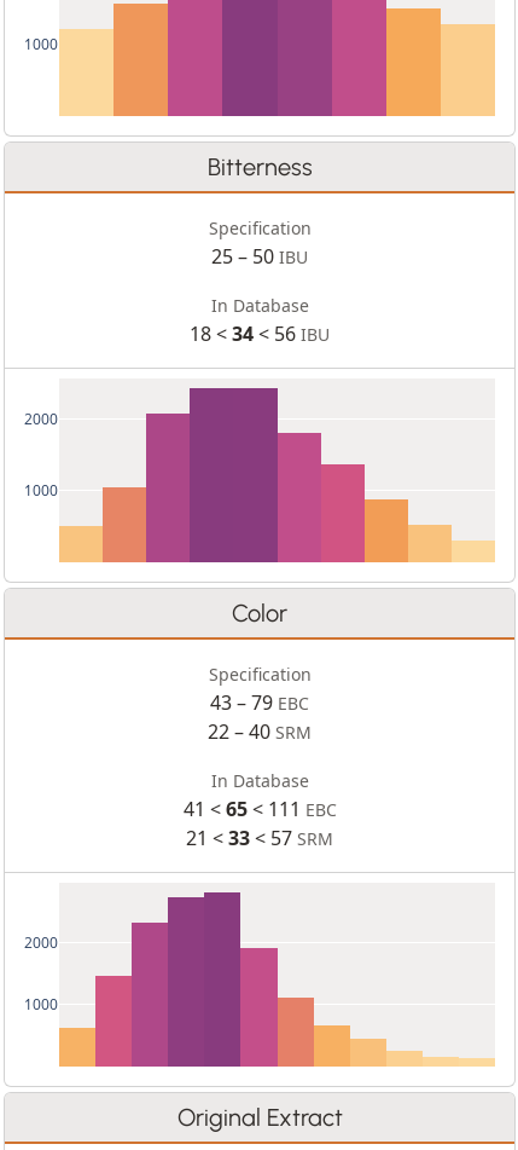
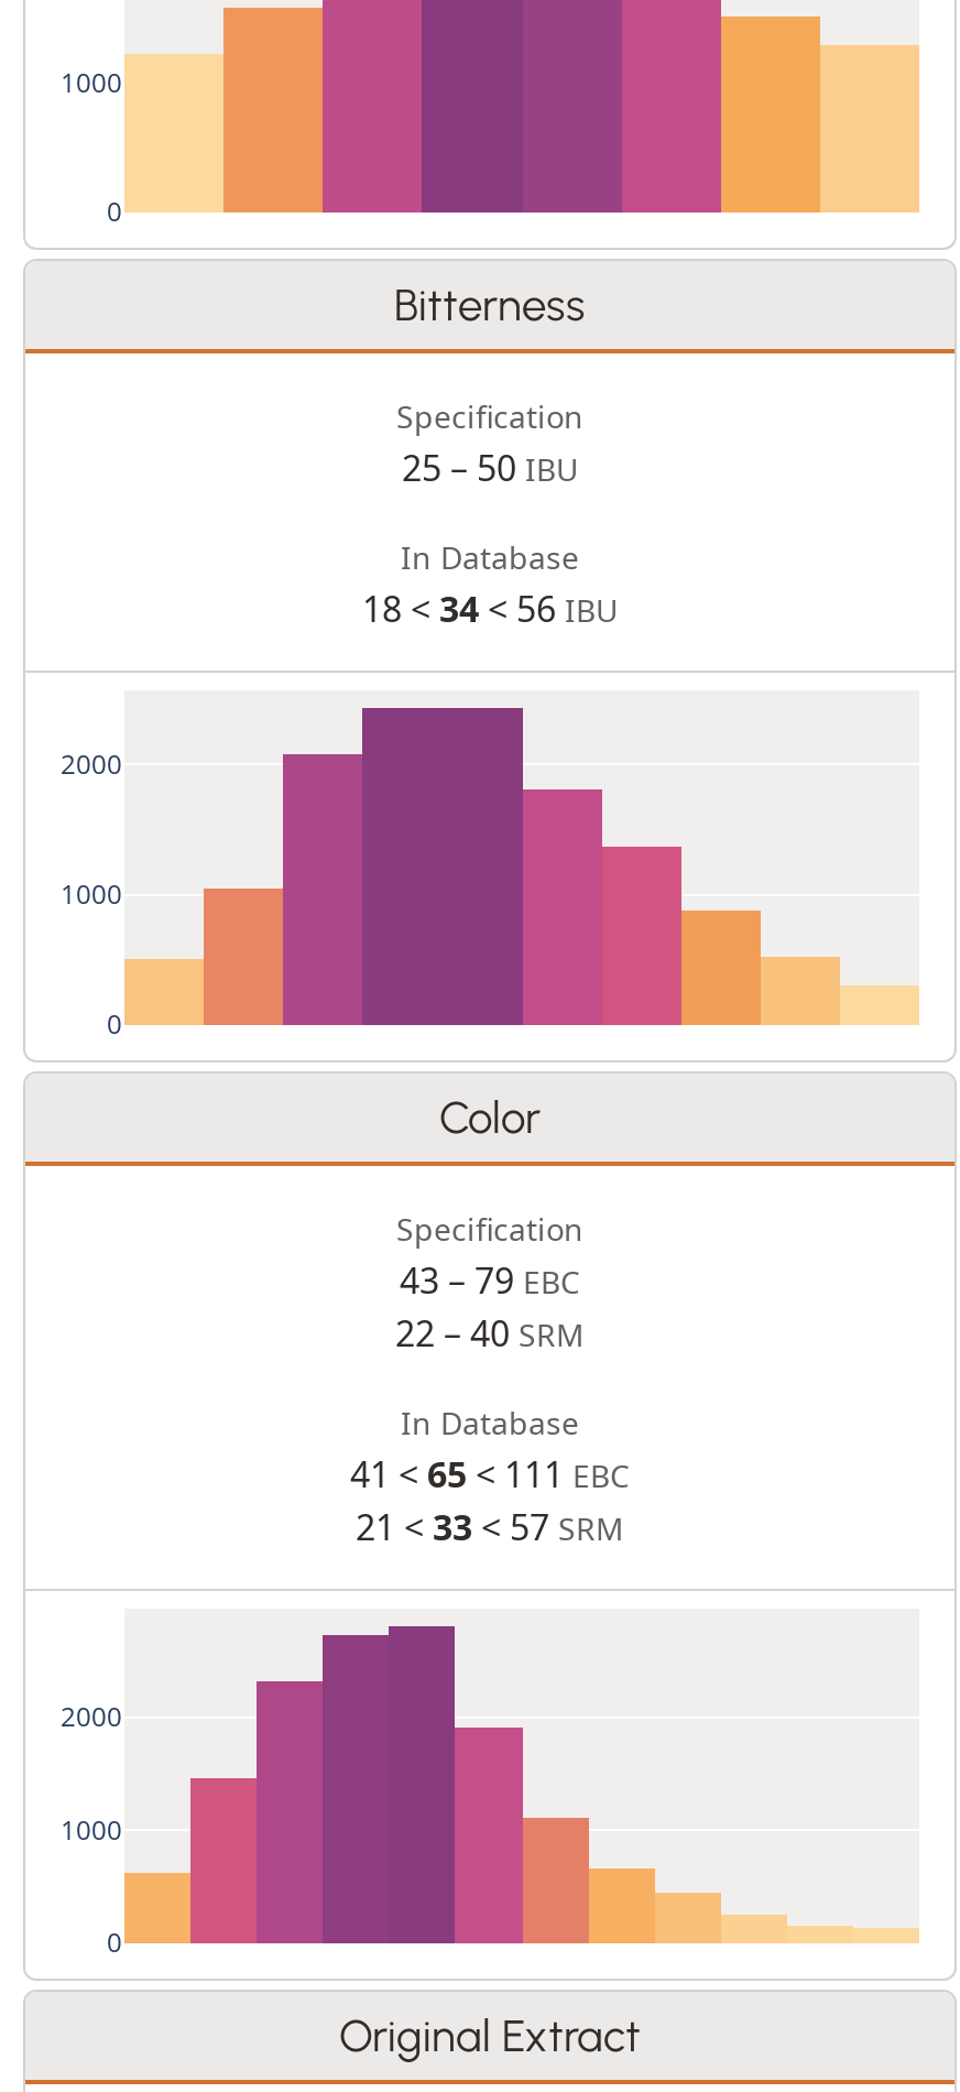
none -> [107,194,122,230] 0
none -> [107,1006,122,1043] 0
none -> [107,1925,122,1961] 0

